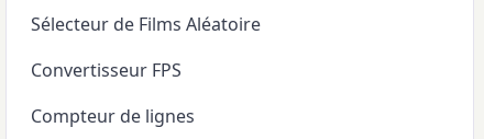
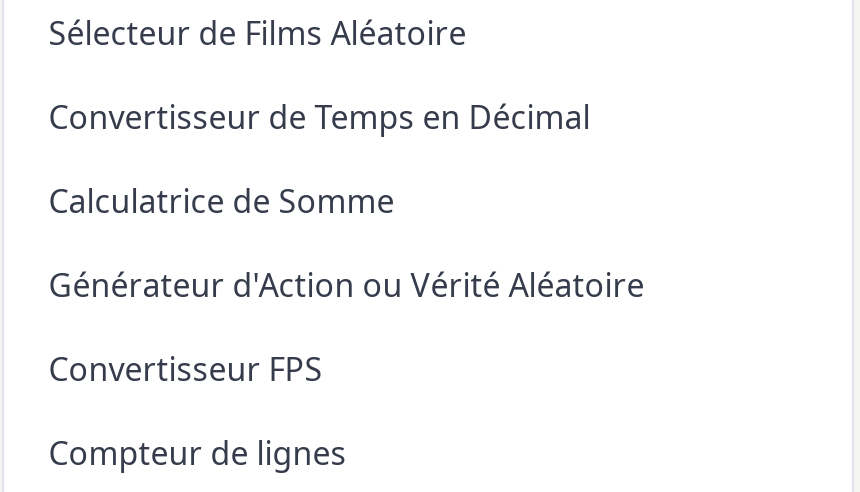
none -> [48,95,644,307] Convertisseur de Temps en Décimal | Calculatrice de Somme | Générateur d'Action ou Vérité Aléatoire

